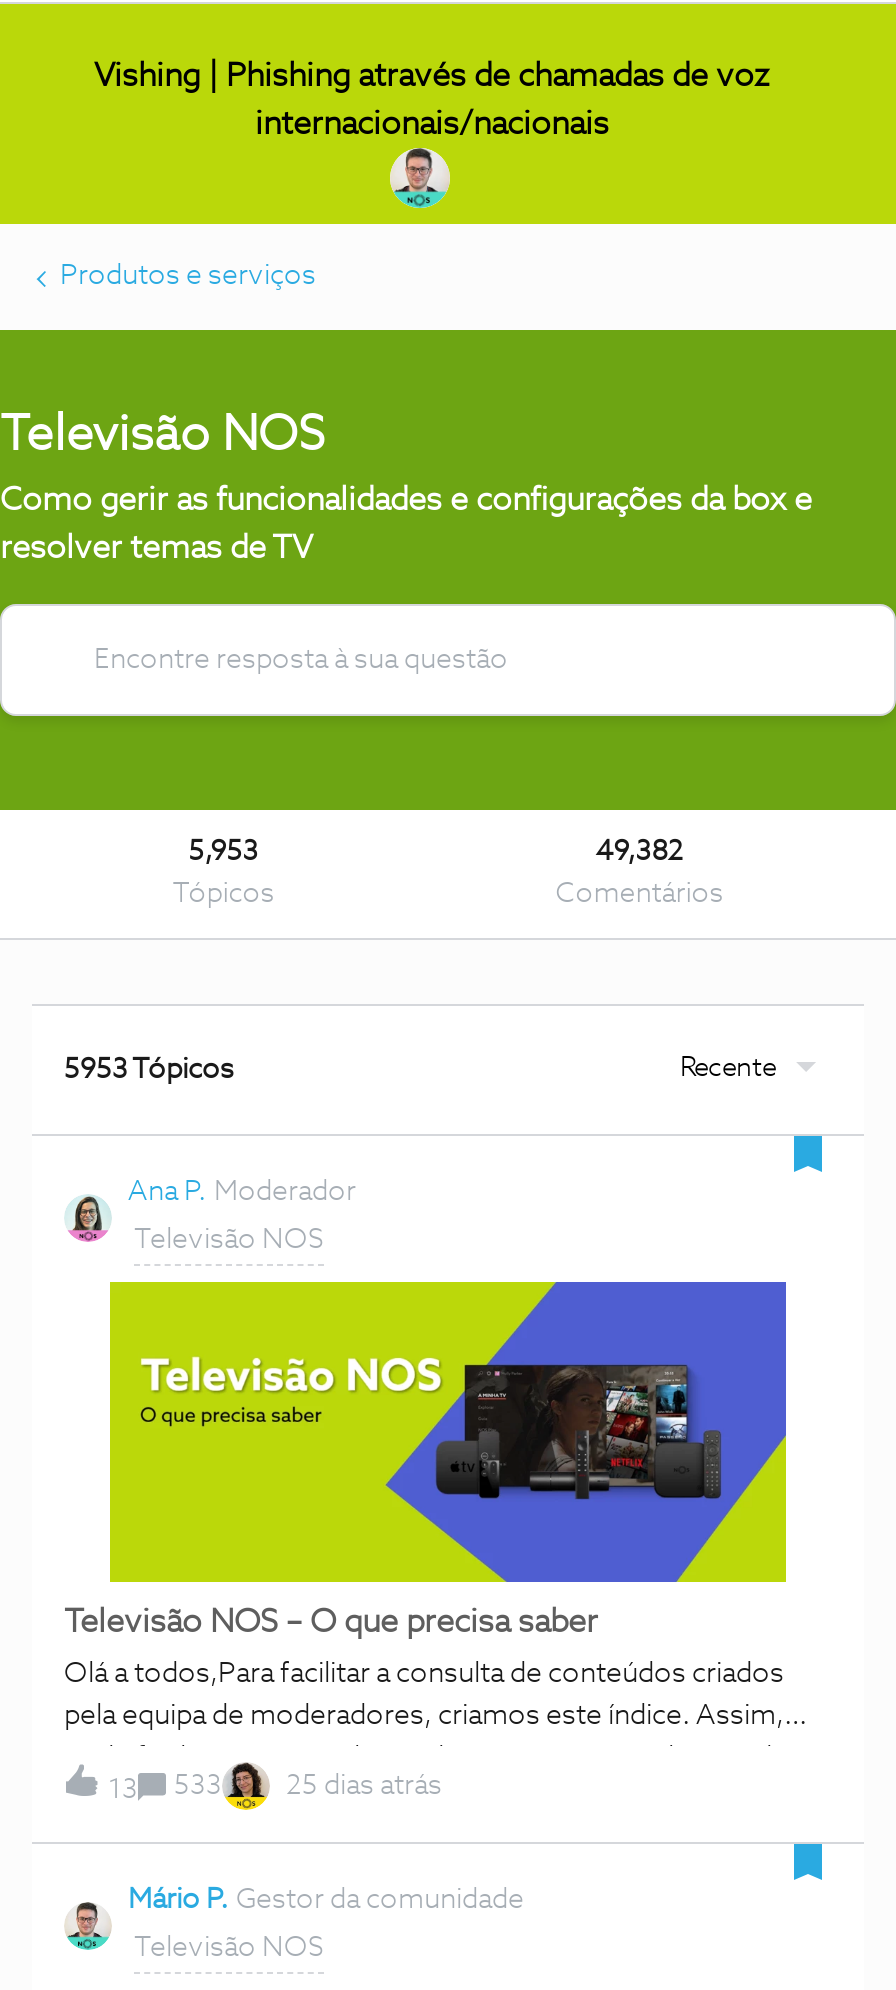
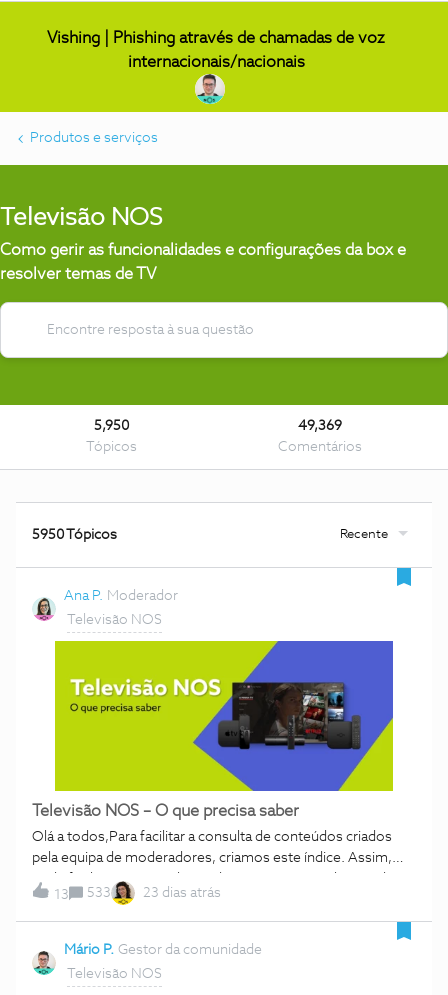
[188,838,258,866] 5,953 -> [94,419,129,433] 5,950
[596,838,684,866] 49,382 -> [298,419,342,433] 49,369
[64,1056,234,1084] 5953 Tópicos -> [32,528,117,542] 5950 Tópicos
[286,1772,442,1800] 25 dias atrás -> [143,886,221,900] 23 dias atrás

